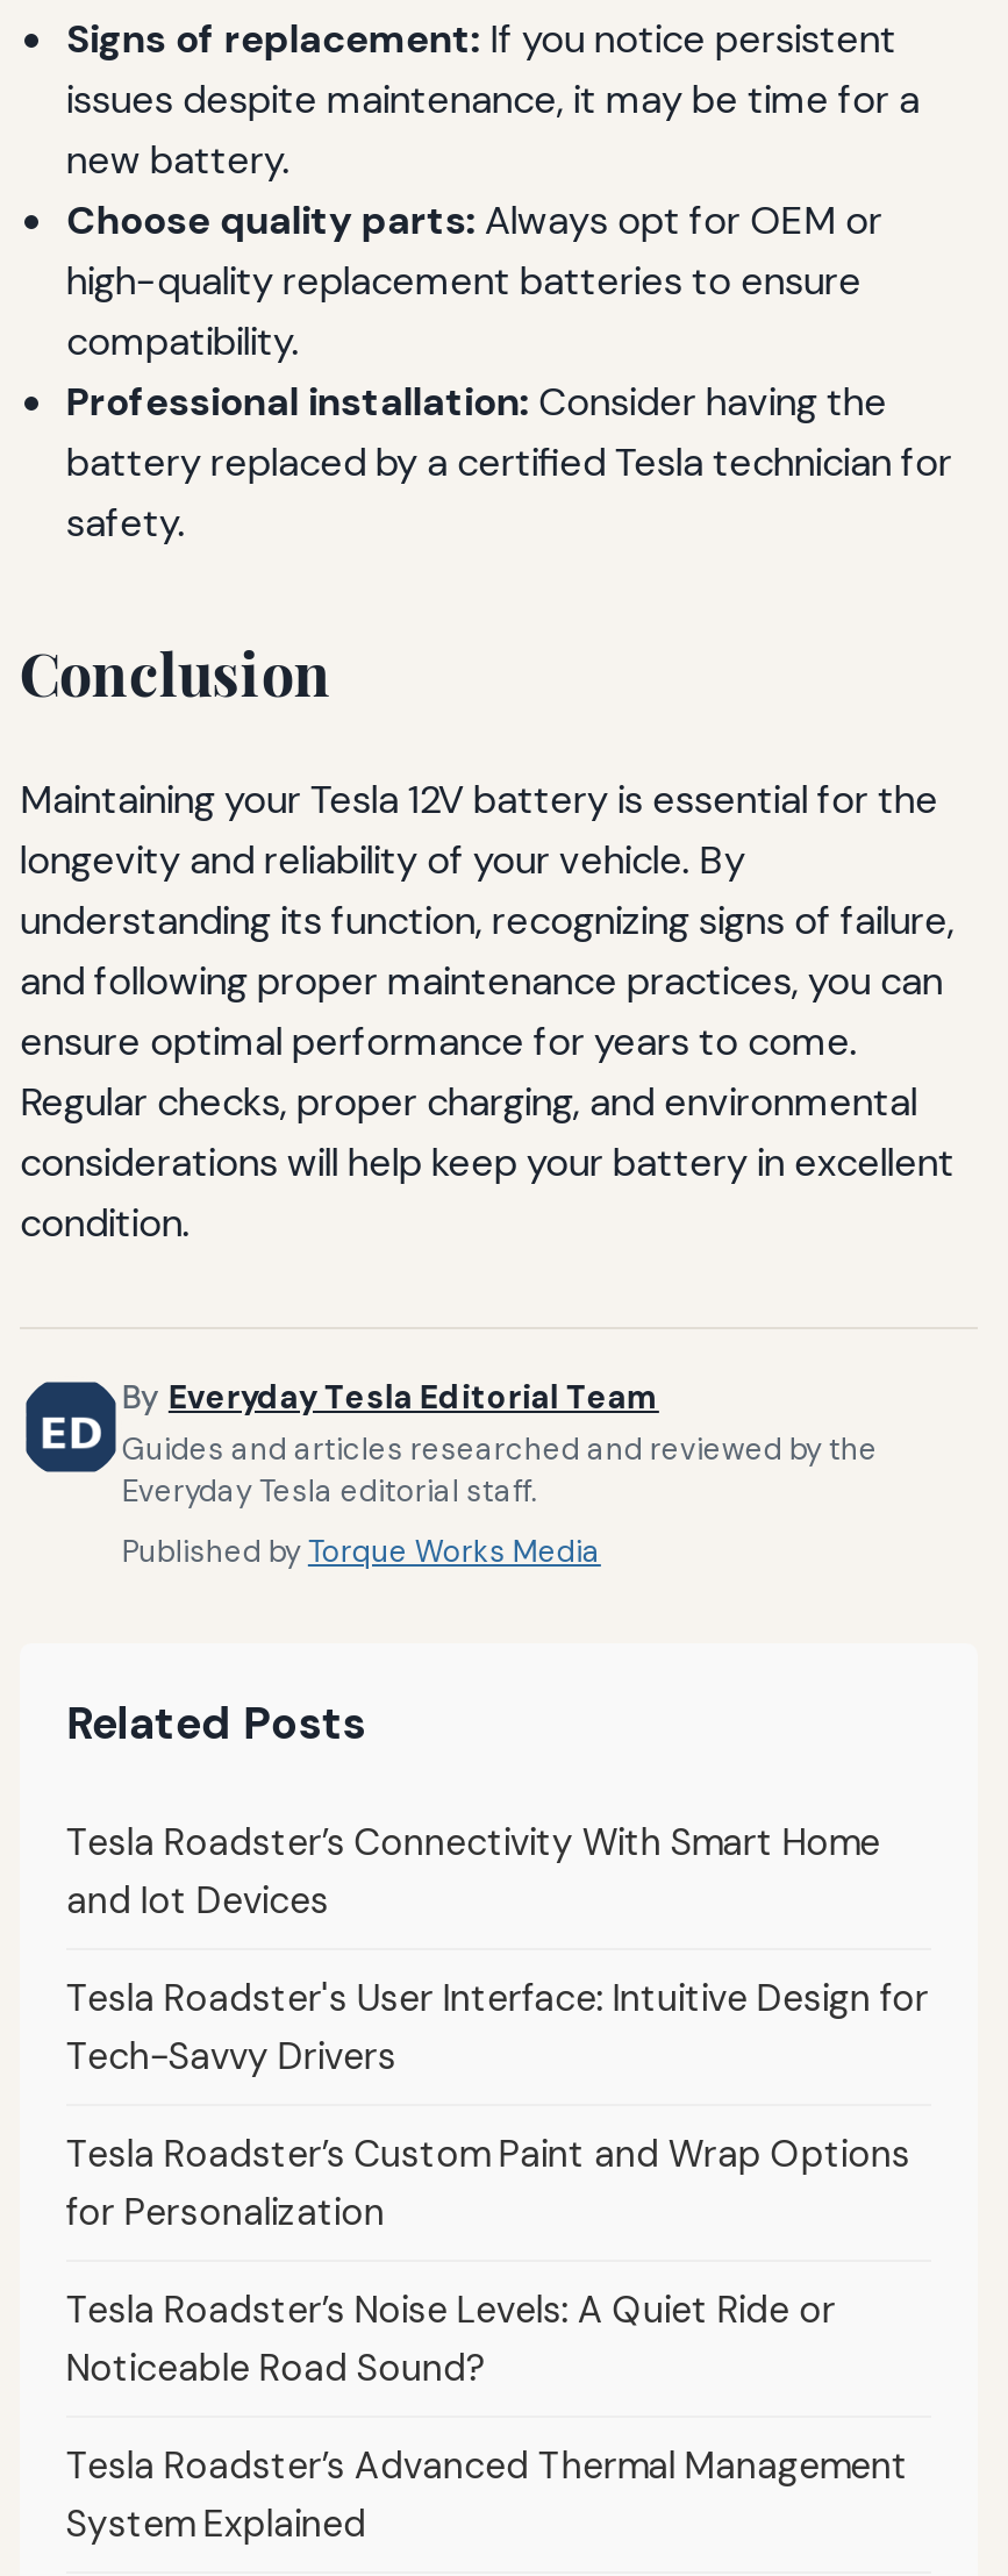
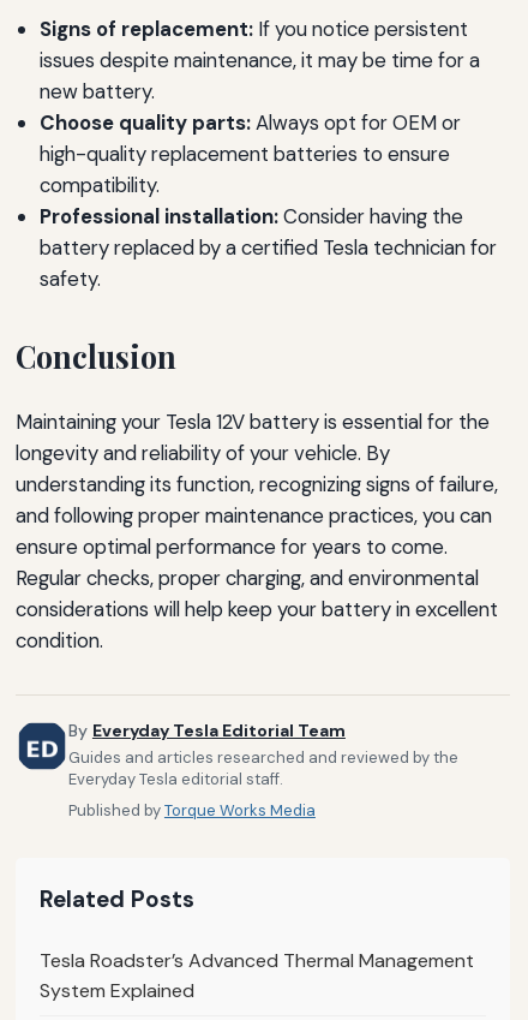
[66,1818,929,2393] Tesla Roadster’s Connectivity With Smart Home | and Iot Devices | Tesla Roadster's User Interface: Intuitive Design for | Tech-Savvy Drivers | Tesla Roadster’s Custom Paint and Wrap Options | for Personalization | Tesla Roadster’s Noise Levels: A Quiet Ride or | Noticeable Road Sound? -> none

